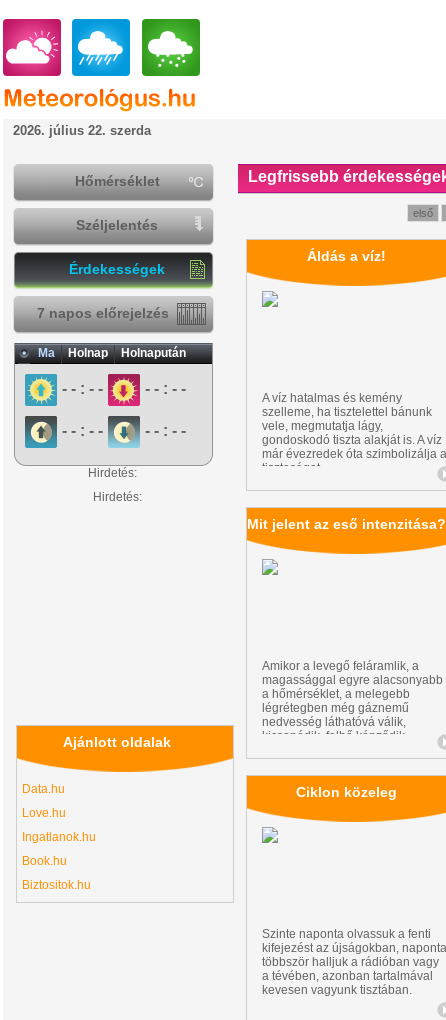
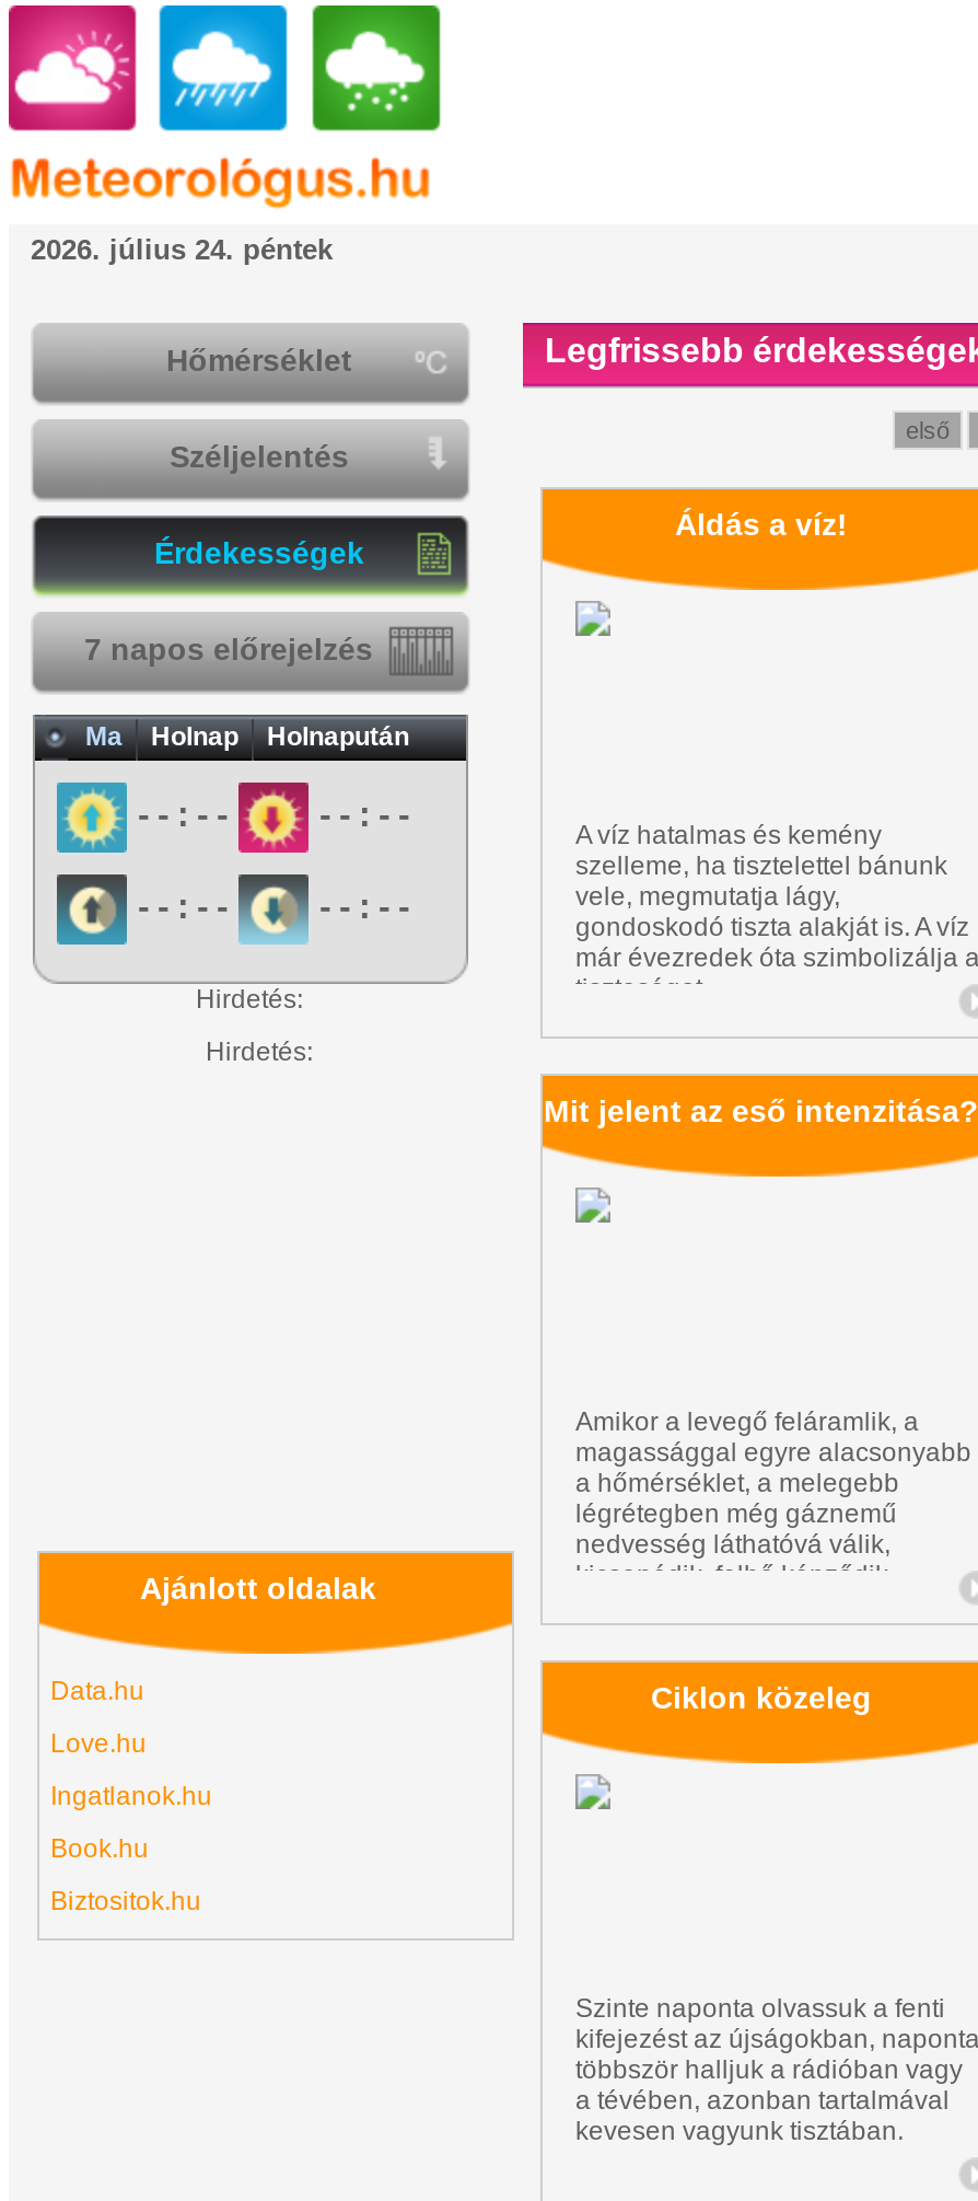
[13,123,151,138] 2026. július 22. szerda -> [31,233,333,266] 2026. július 24. péntek

